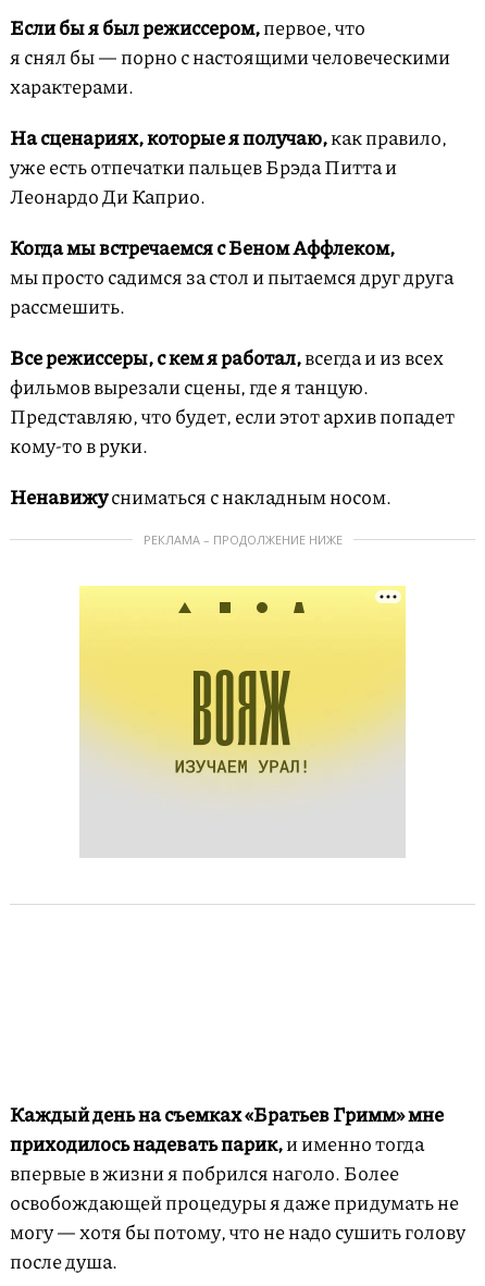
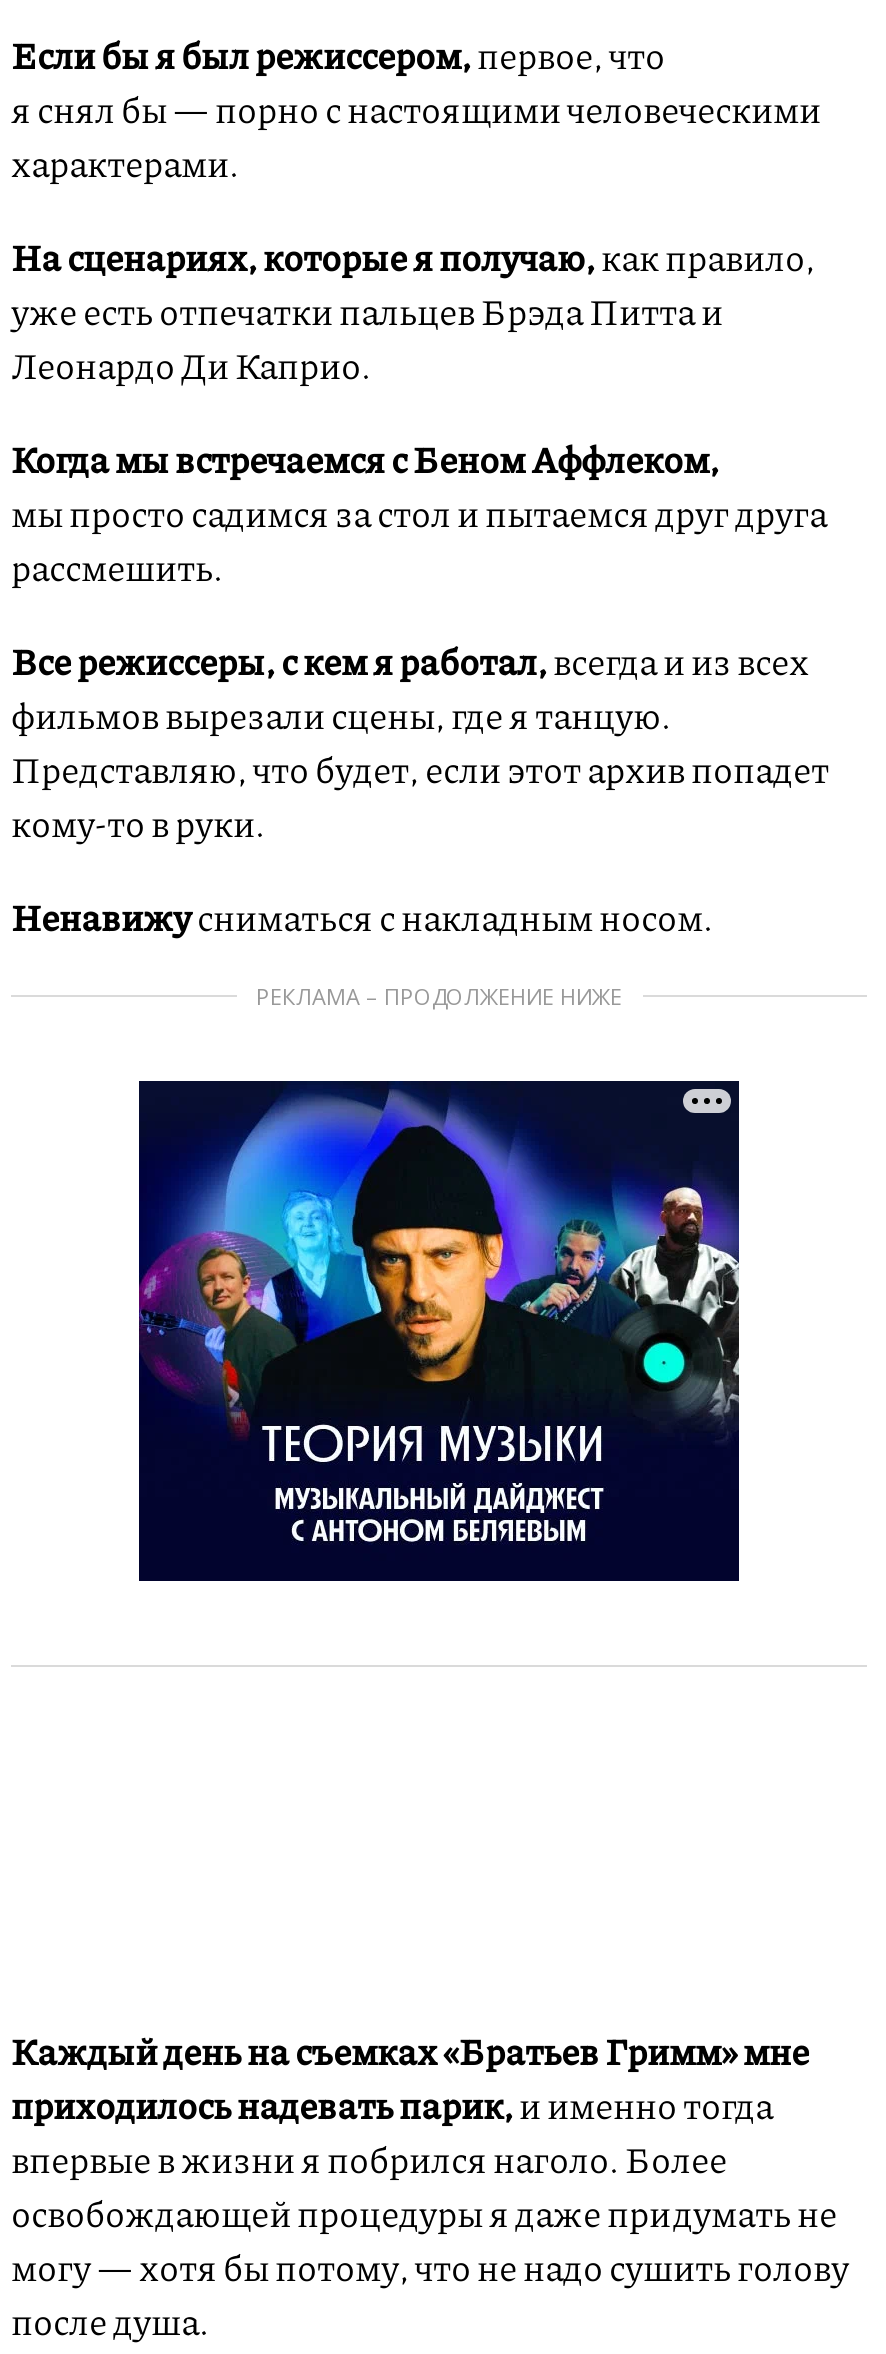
[78,586,407,858] [image] -> [137,1079,741,1583] [image]

